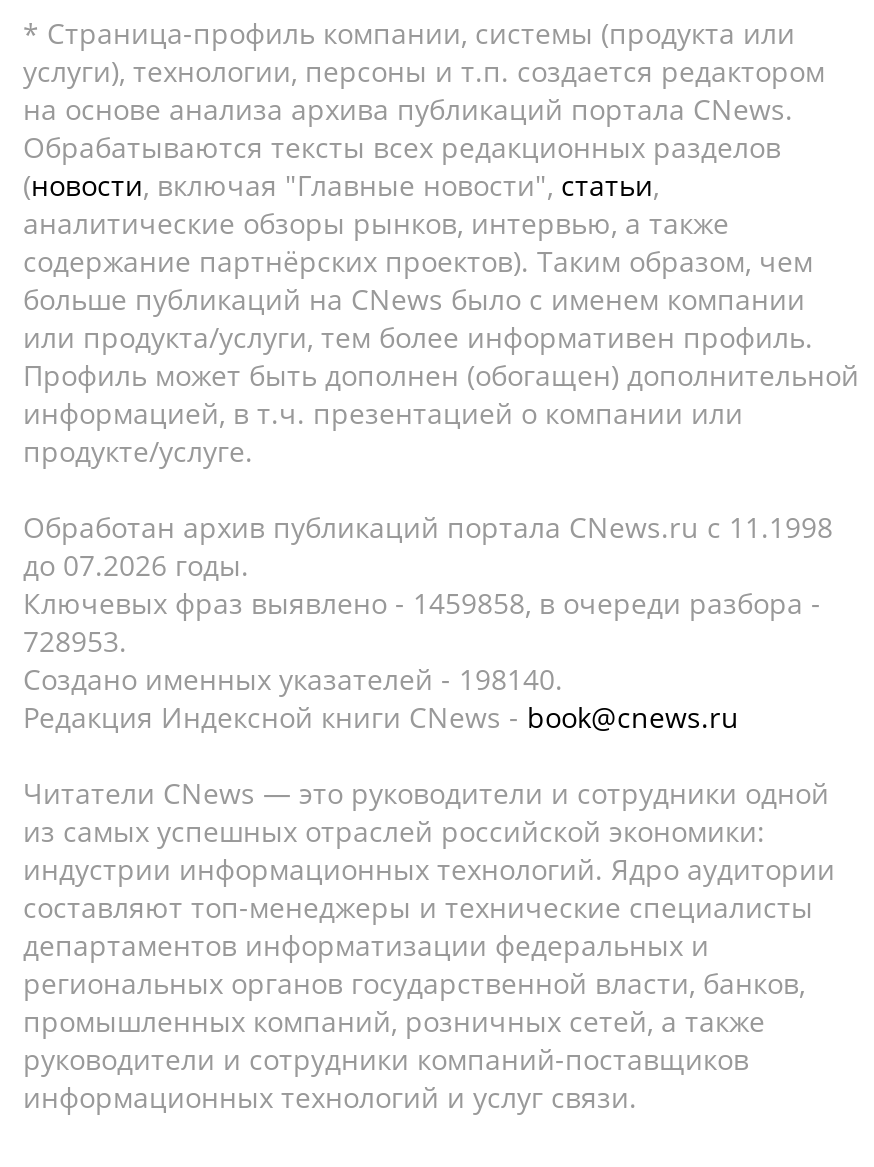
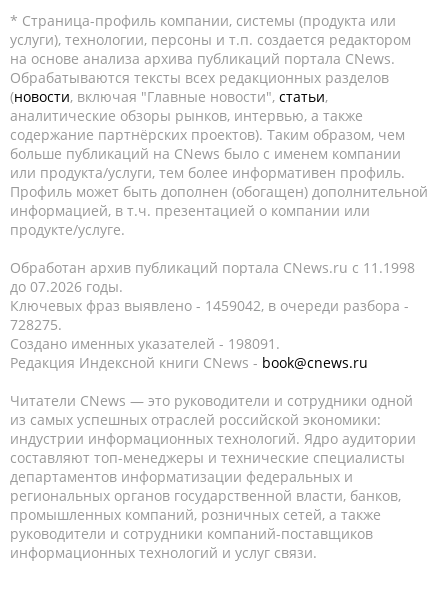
[23,584,821,622] Ключевых фраз выявлено - 1459858, в очереди разбора - -> [10,296,409,315] Ключевых фраз выявлено - 1459042, в очереди разбора -
[23,622,127,660] 728953. -> [10,315,62,334] 728275.
[23,660,563,698] Создано именных указателей - 198140. -> [10,334,280,353] Создано именных указателей - 198091.

